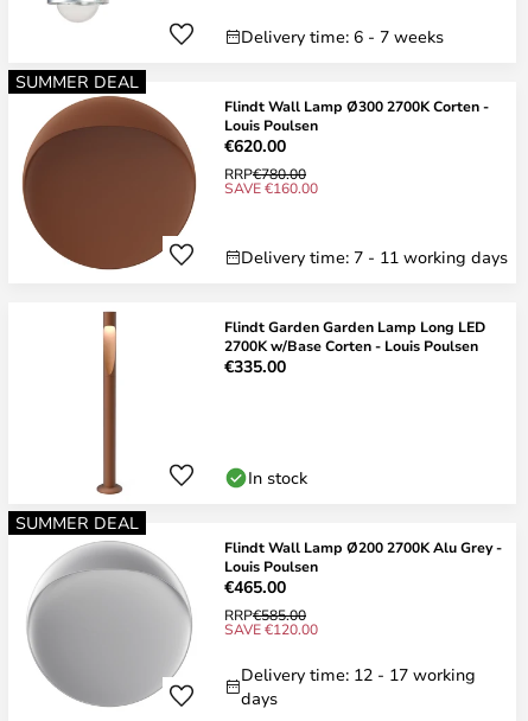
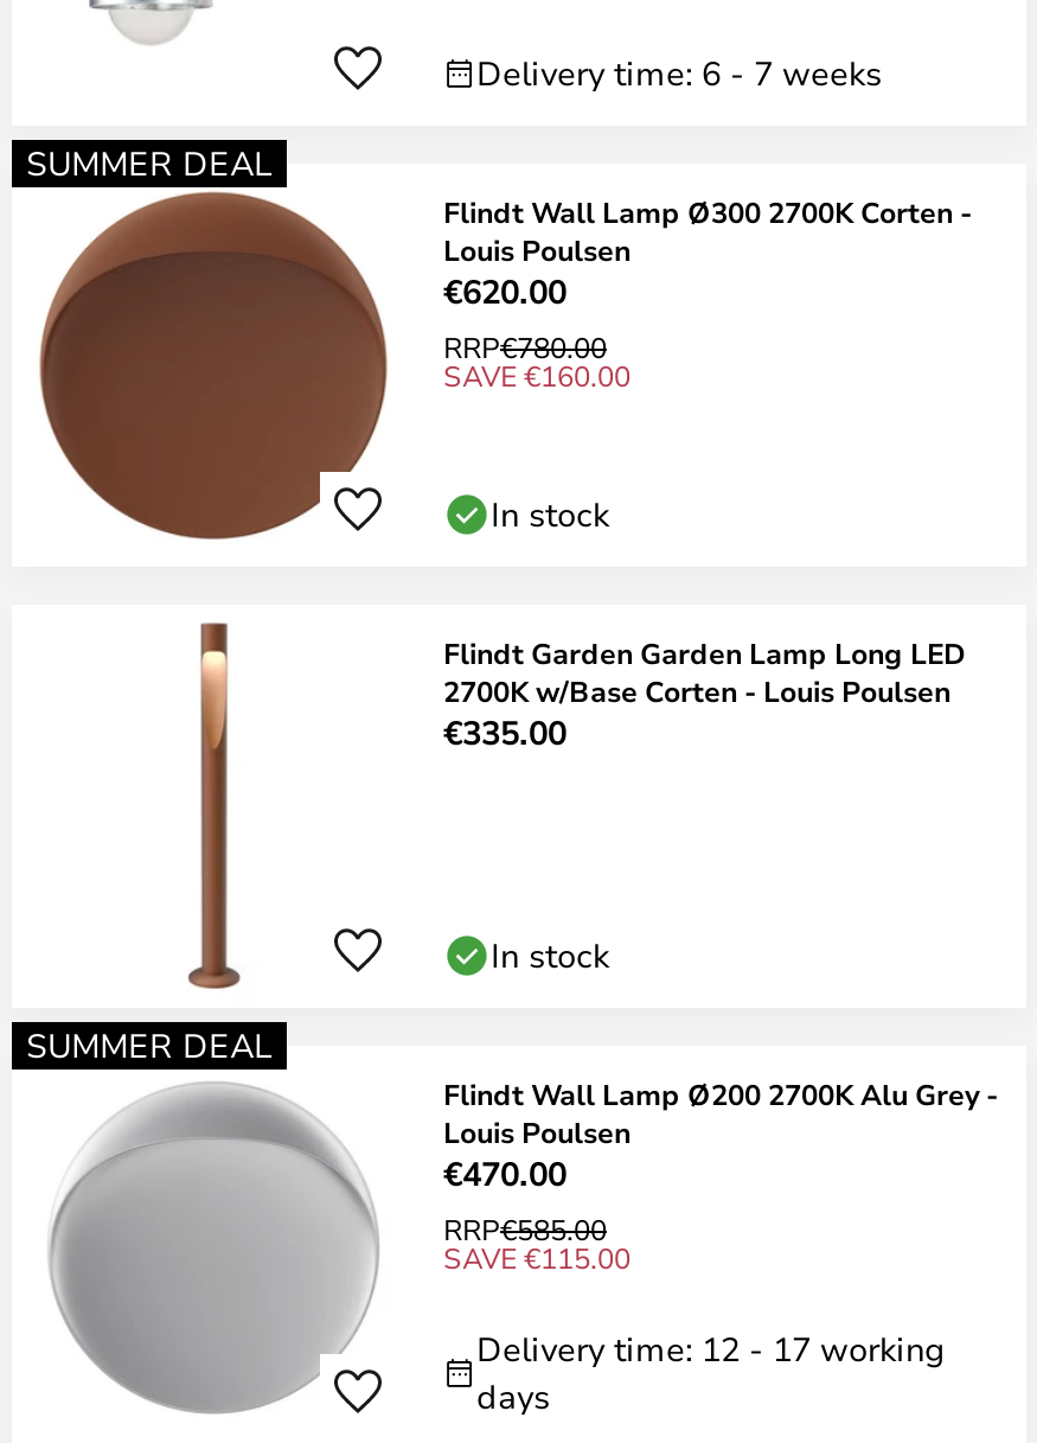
[241,245,508,268] Delivery time: 7 - 11 working days -> [491,491,609,536] In stock
[224,575,286,598] €465.00 -> [443,1150,566,1195] €470.00
[224,619,318,638] SAVE €120.00 -> [443,1238,630,1276] SAVE €115.00

